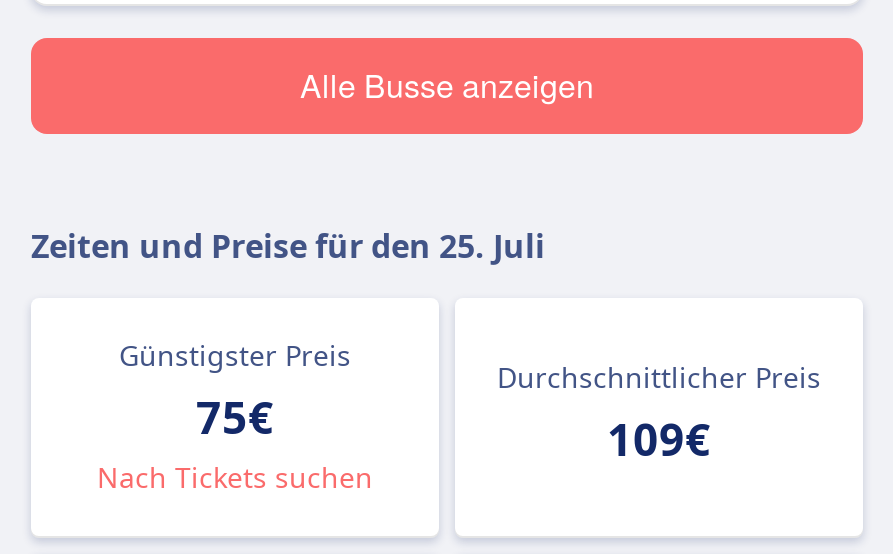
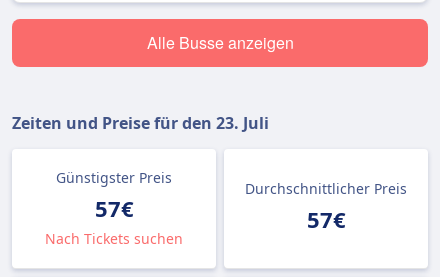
[31,224,545,268] Zeiten und Preise für den 25. Juli -> [12,112,269,134] Zeiten und Preise für den 23. Juli
[196,386,274,446] 75€ -> [94,193,133,223] 57€
[607,408,711,468] 109€ -> [306,204,345,234] 57€

